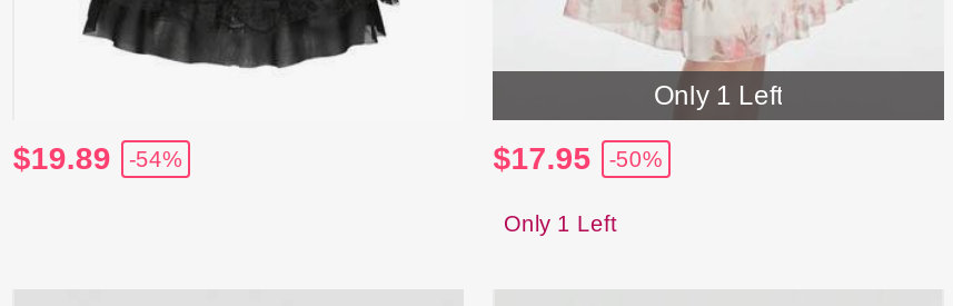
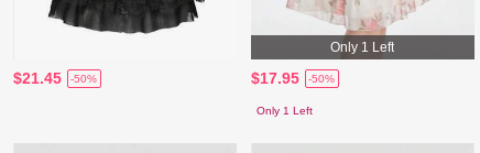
[13,140,111,175] $19.89 -> [14,69,62,87] $21.45
[129,147,182,171] -54% -> [71,73,97,85] -50%

